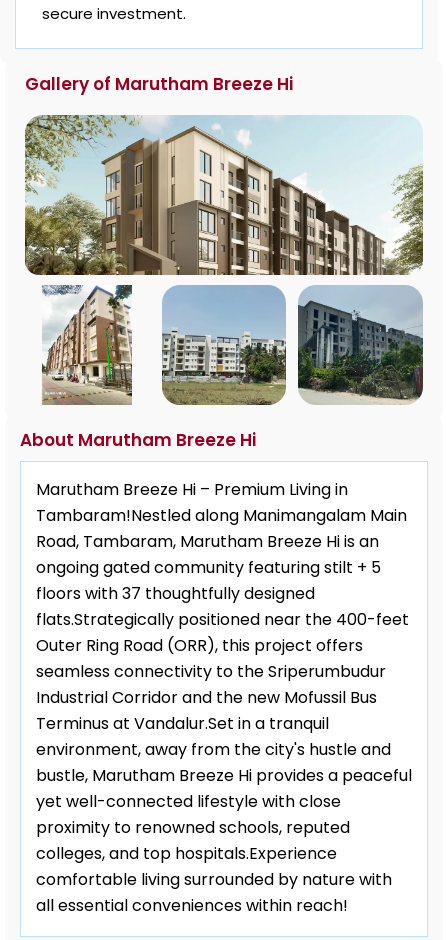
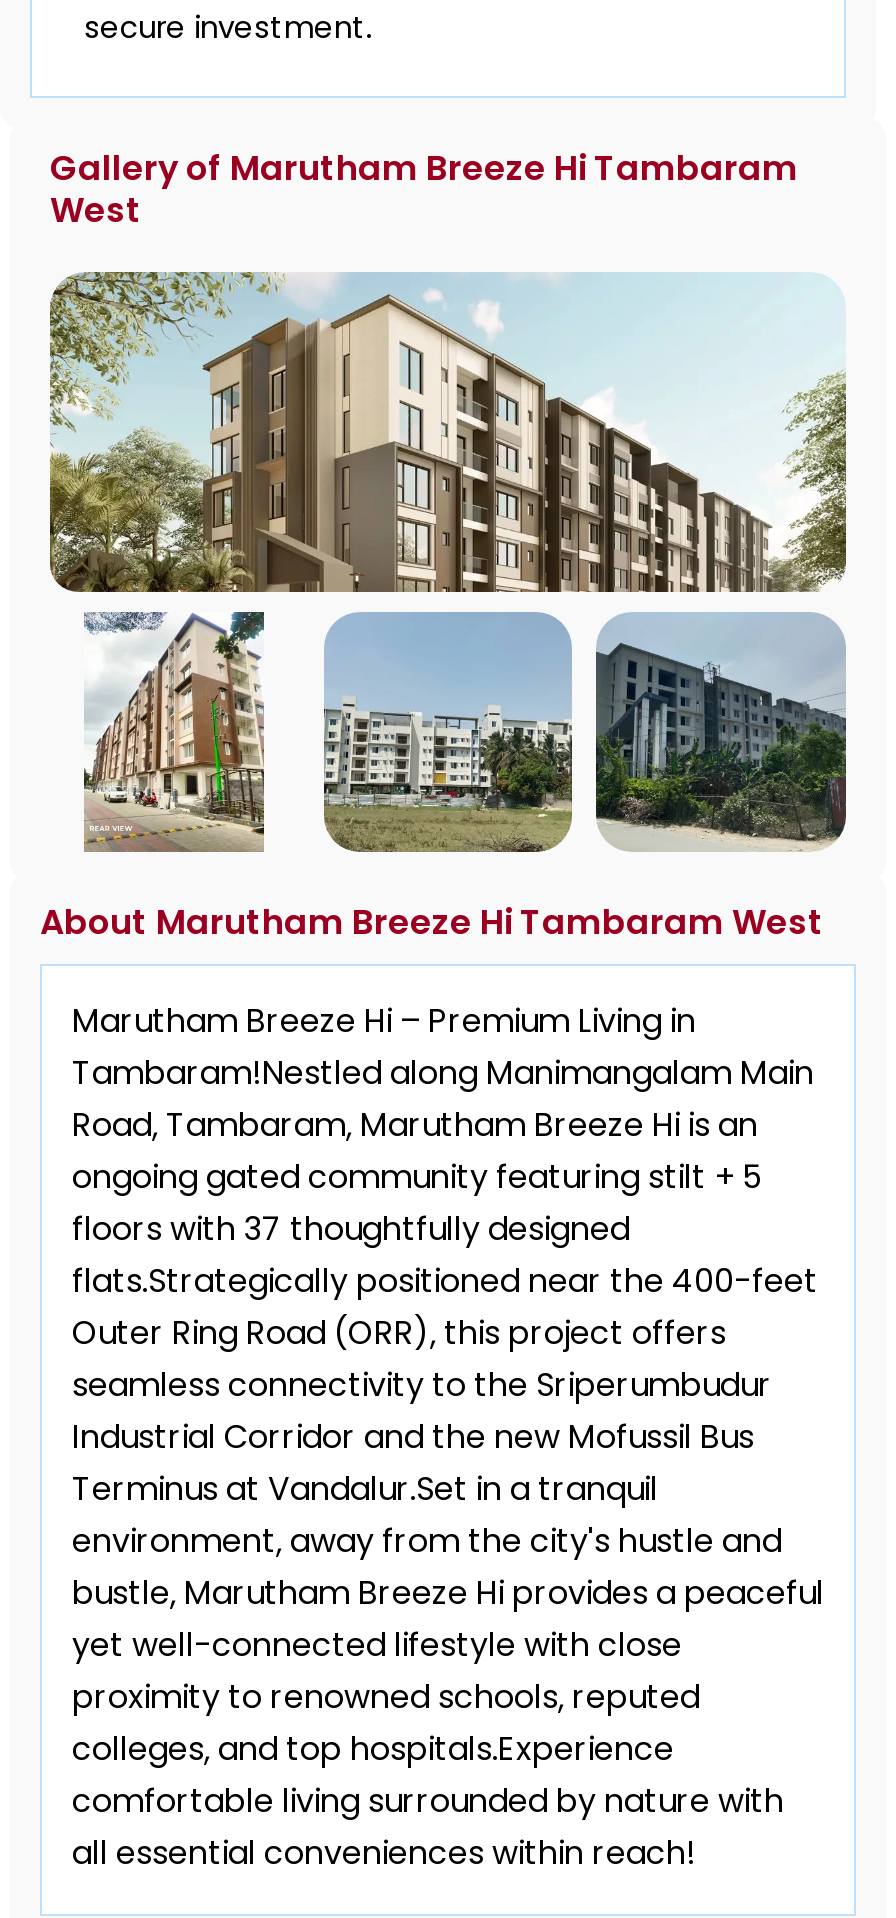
[25,72,293,96] Gallery of Marutham Breeze Hi -> [50,145,798,235] Gallery of Marutham Breeze Hi Tambaram | West
[20,428,256,452] About Marutham Breeze Hi -> [40,899,824,947] About Marutham Breeze Hi Tambaram West

